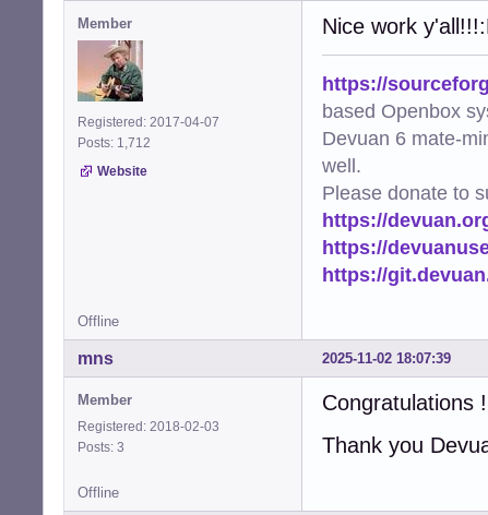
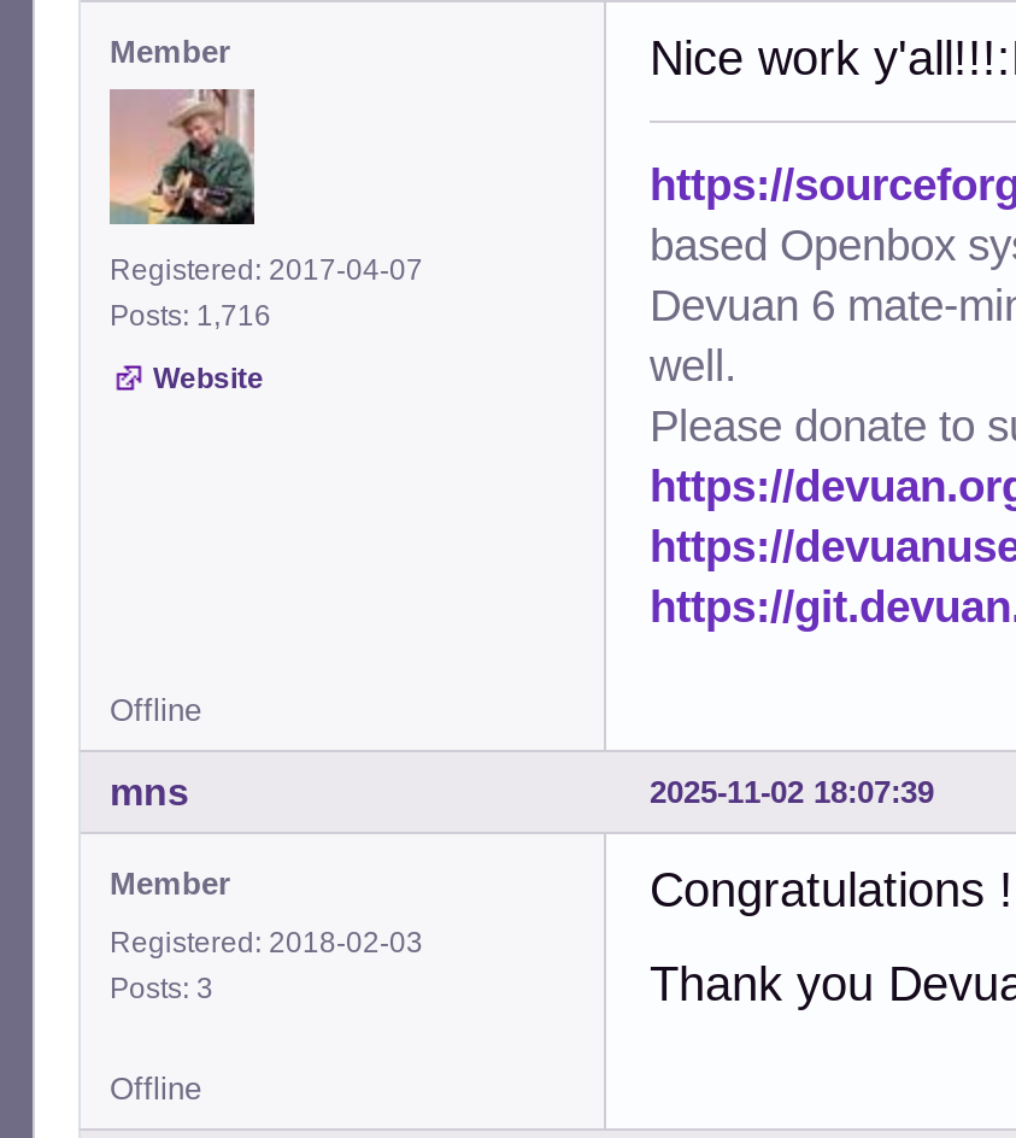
[78,135,157,150] Posts: 1,712 -> [110,298,286,332] Posts: 1,716

